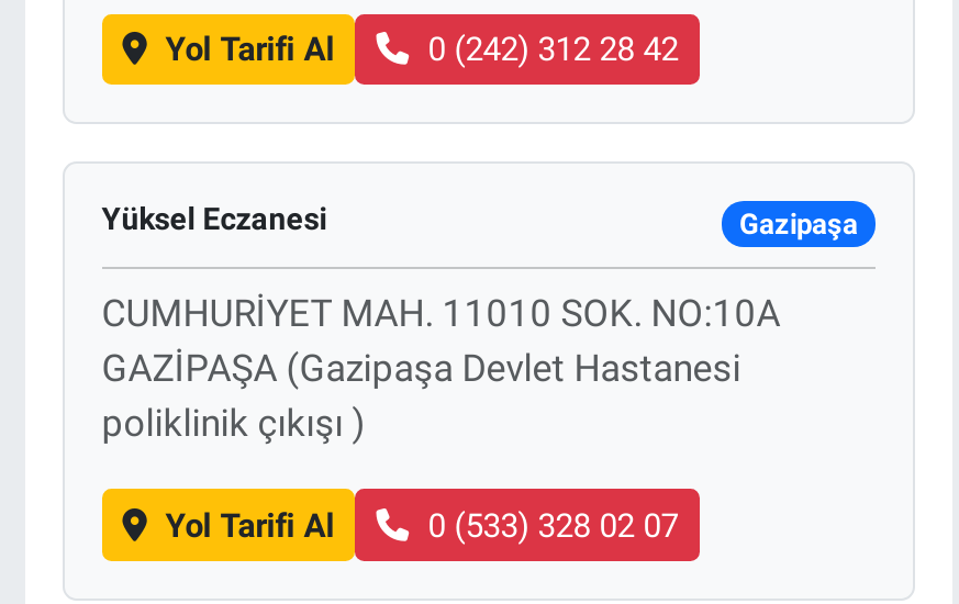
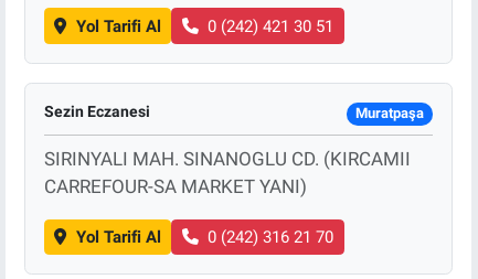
[428,30,678,69] 0 (242) 312 28 42 -> [208,16,334,36] 0 (242) 421 30 51
[102,202,858,240] Yüksel Eczanesi | Gazipaşa -> [44,102,424,122] Sezin Eczanesi | Muratpaşa
[102,291,781,445] CUMHURİYET MAH. 11010 SOK. NO:10A | GAZİPAŞA (Gazipaşa Devlet Hastanesi | poliklinik çıkışı ) -> [44,147,410,197] SIRINYALI MAH. SINANOGLU CD. (KIRCAMII | CARREFOUR-SA MARKET YANI)
[428,505,678,544] 0 (533) 328 02 07 -> [208,227,334,247] 0 (242) 316 21 70

